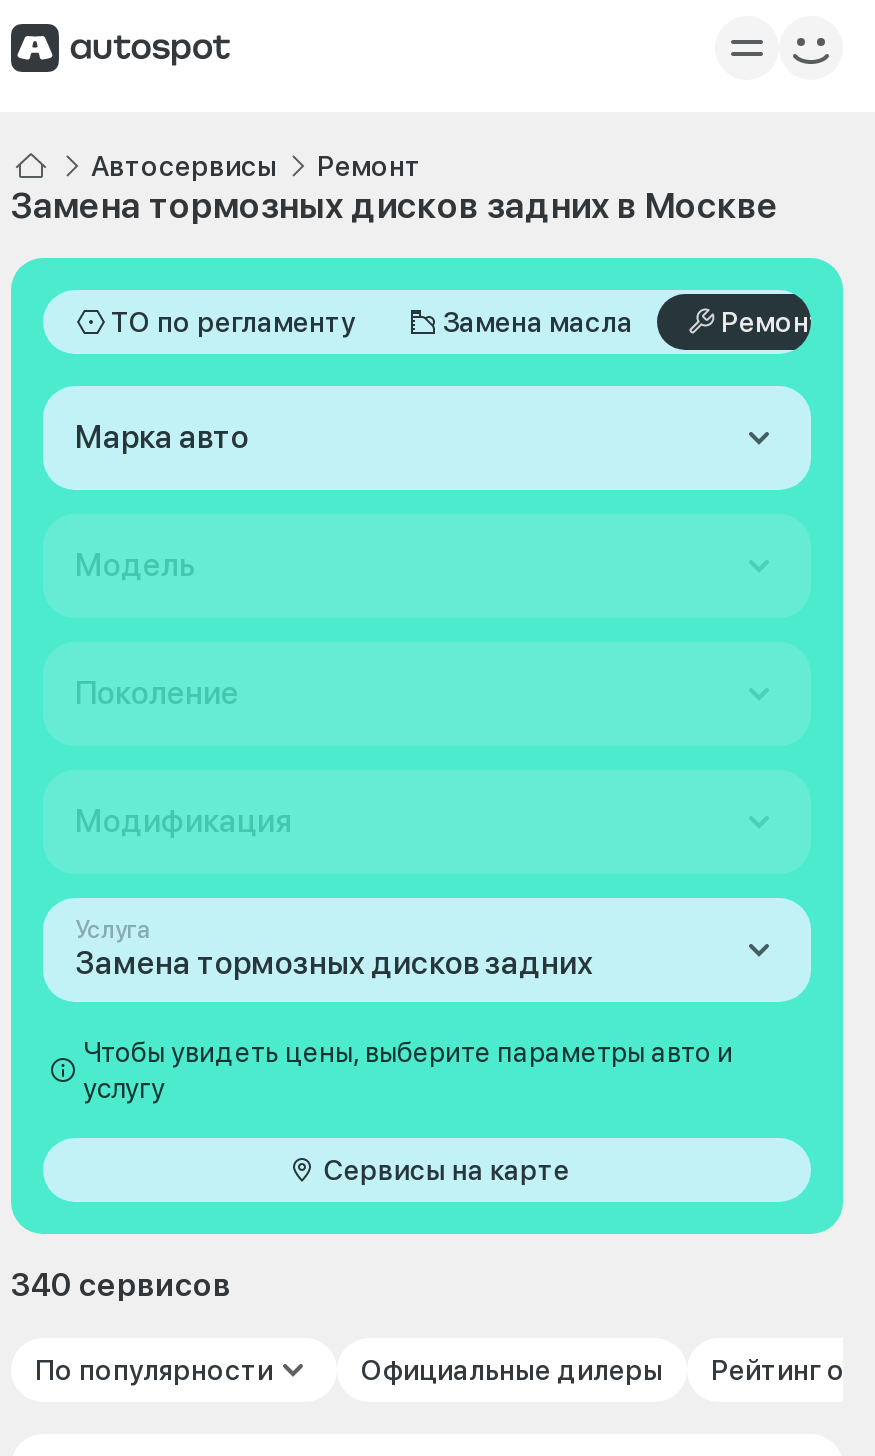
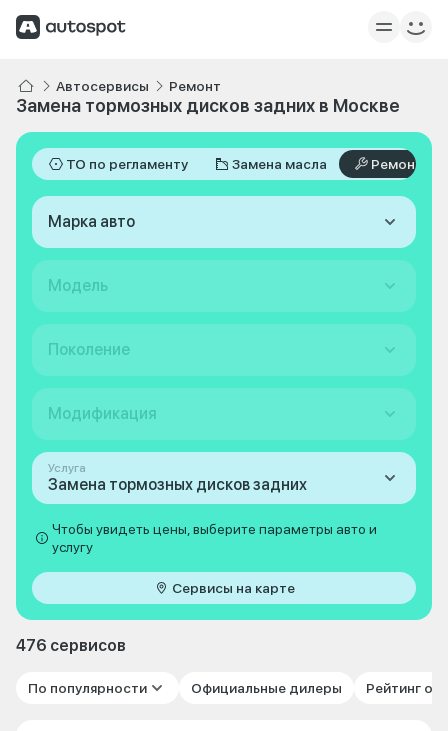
[11,1266,231,1304] 340 сервисов -> [16,636,126,655] 476 сервисов

